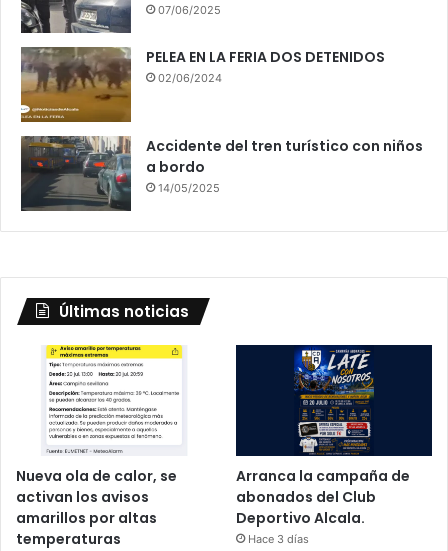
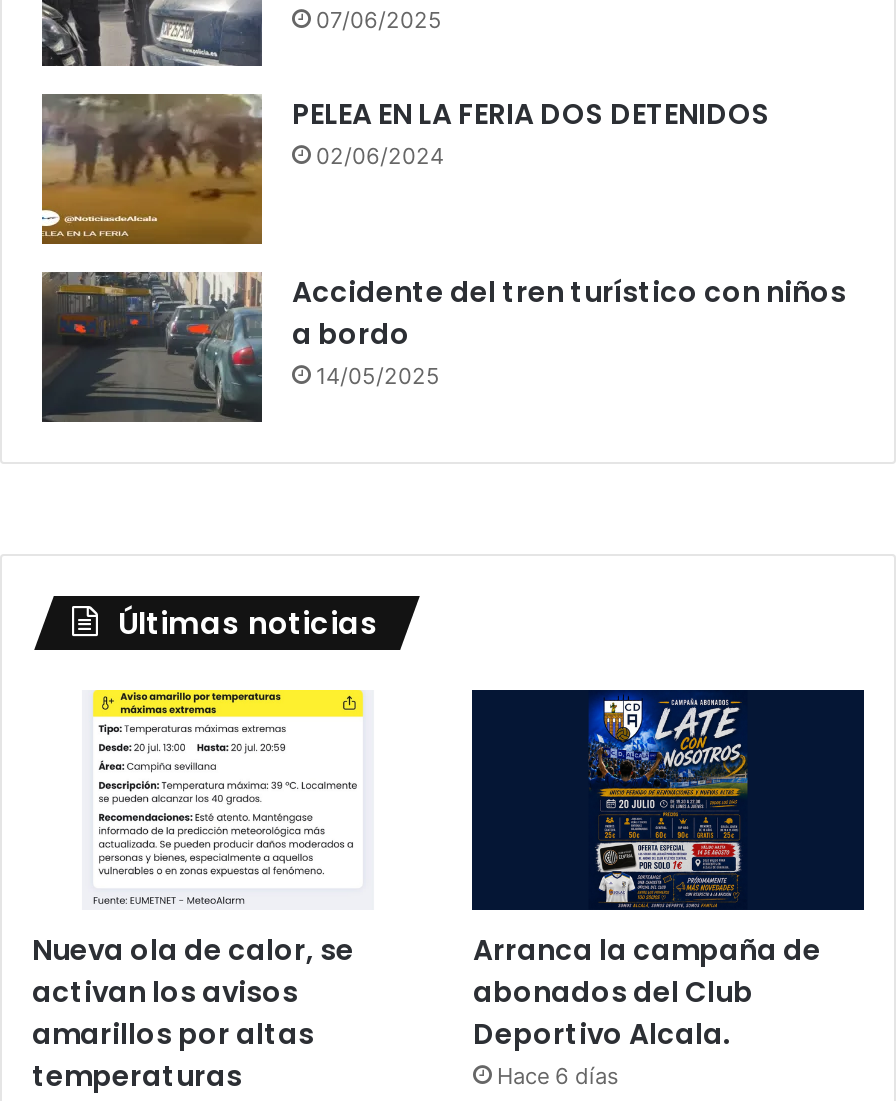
[248,532,309,546] Hace 3 días -> [497,1062,619,1090] Hace 6 días

